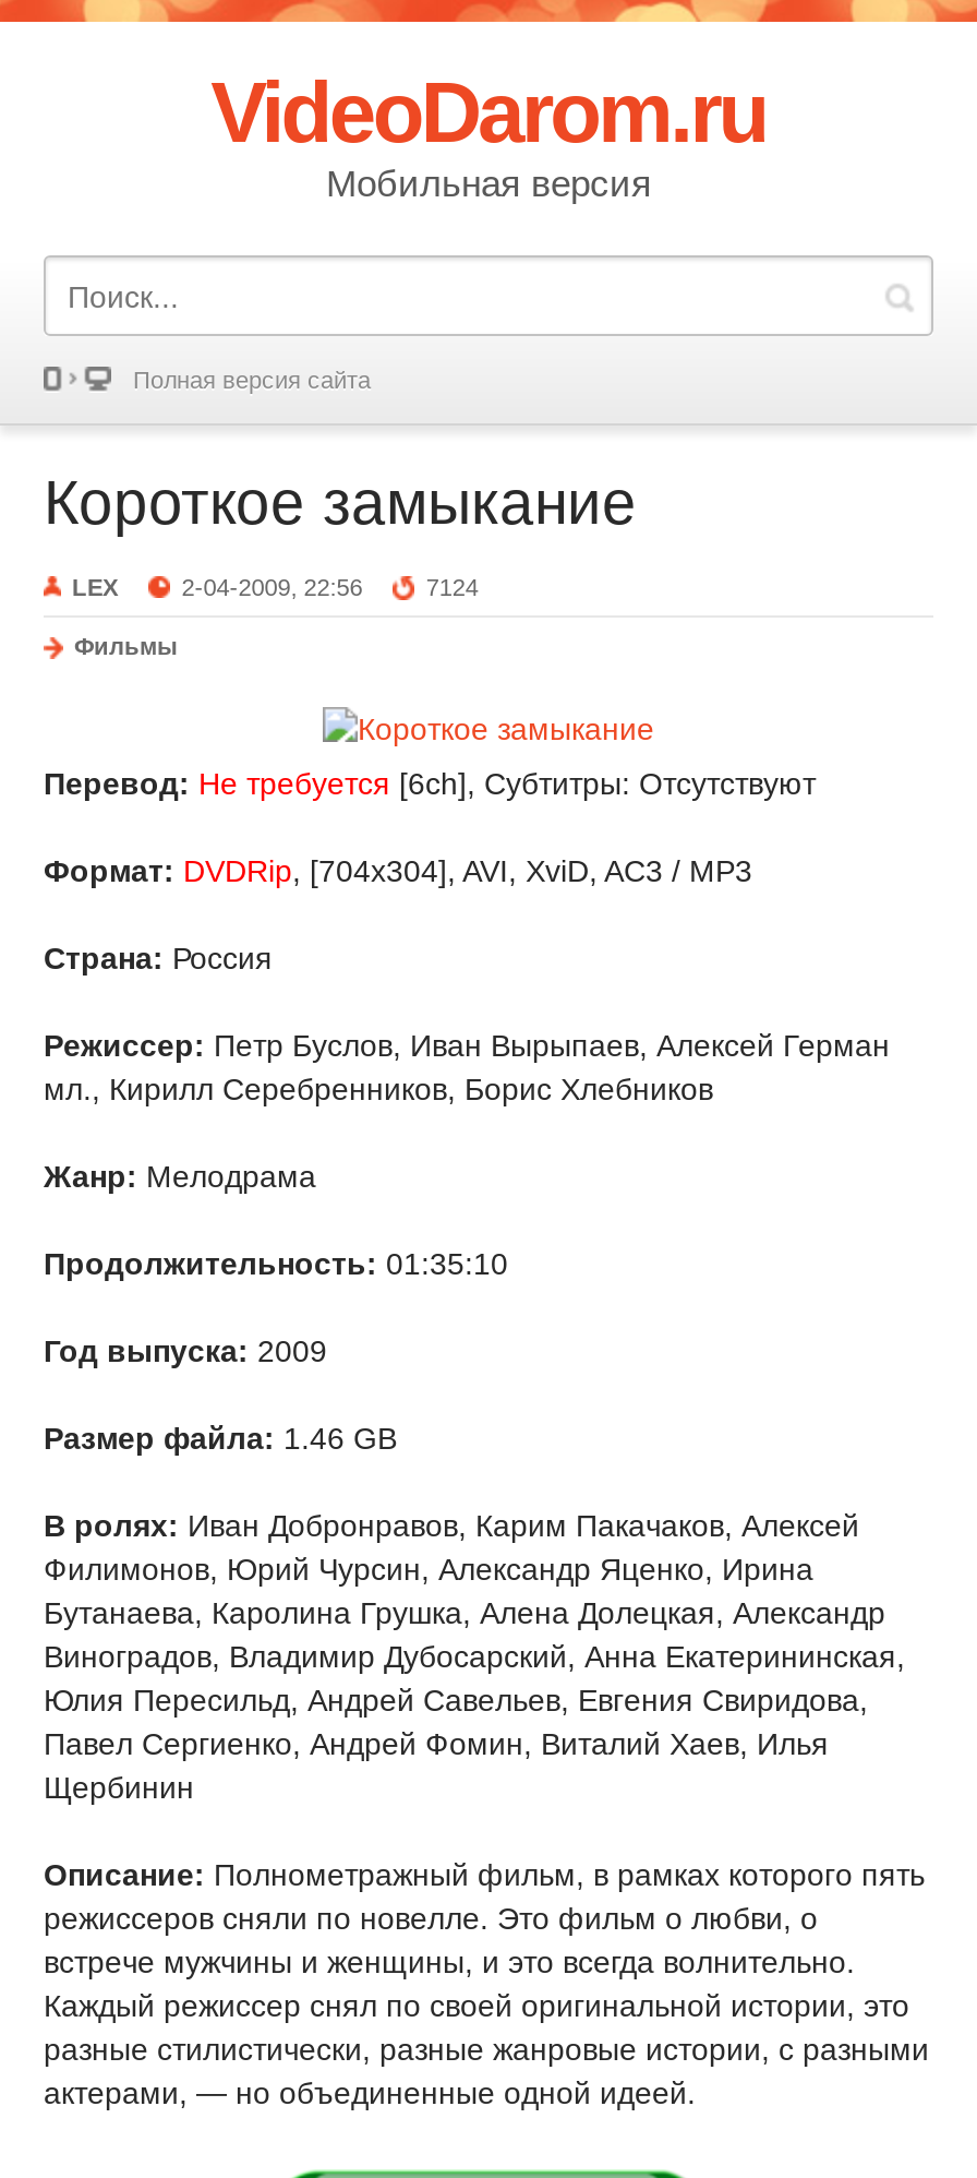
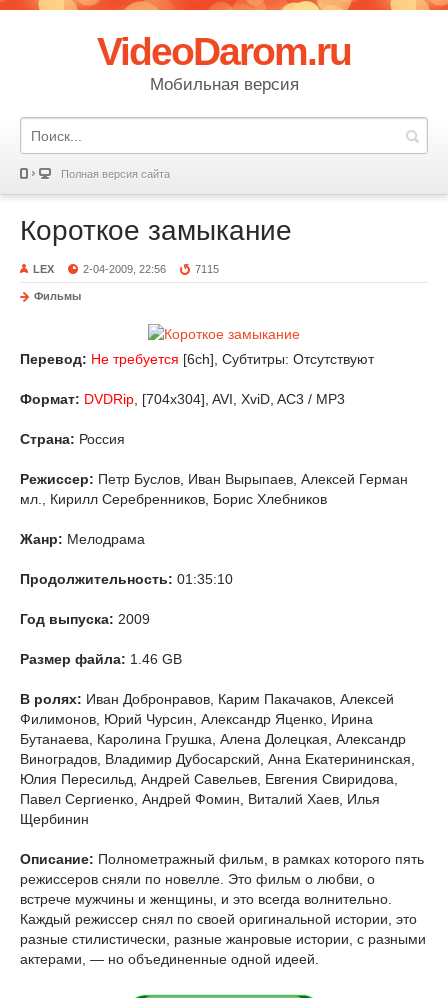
[426,574,478,600] 7124 -> [195,263,219,275] 7115

